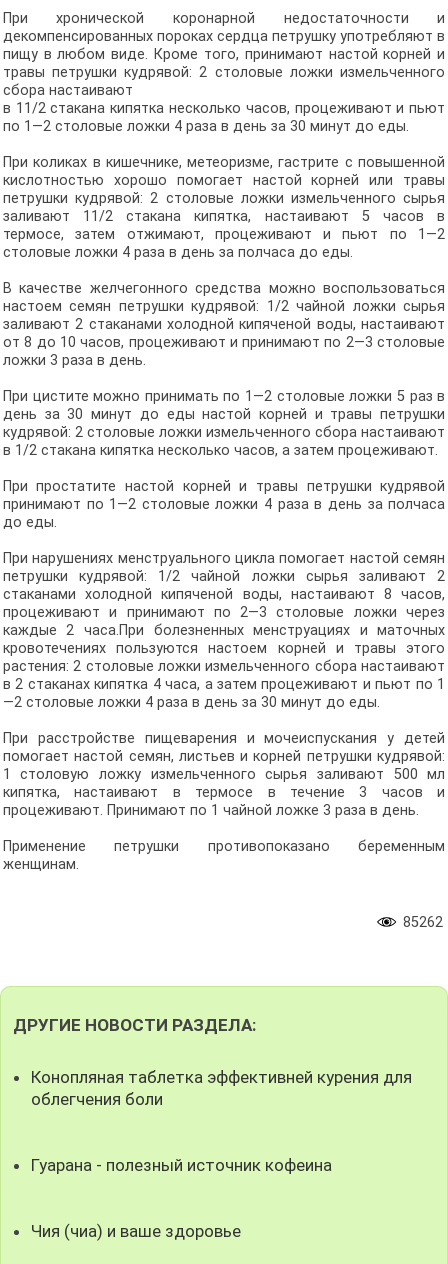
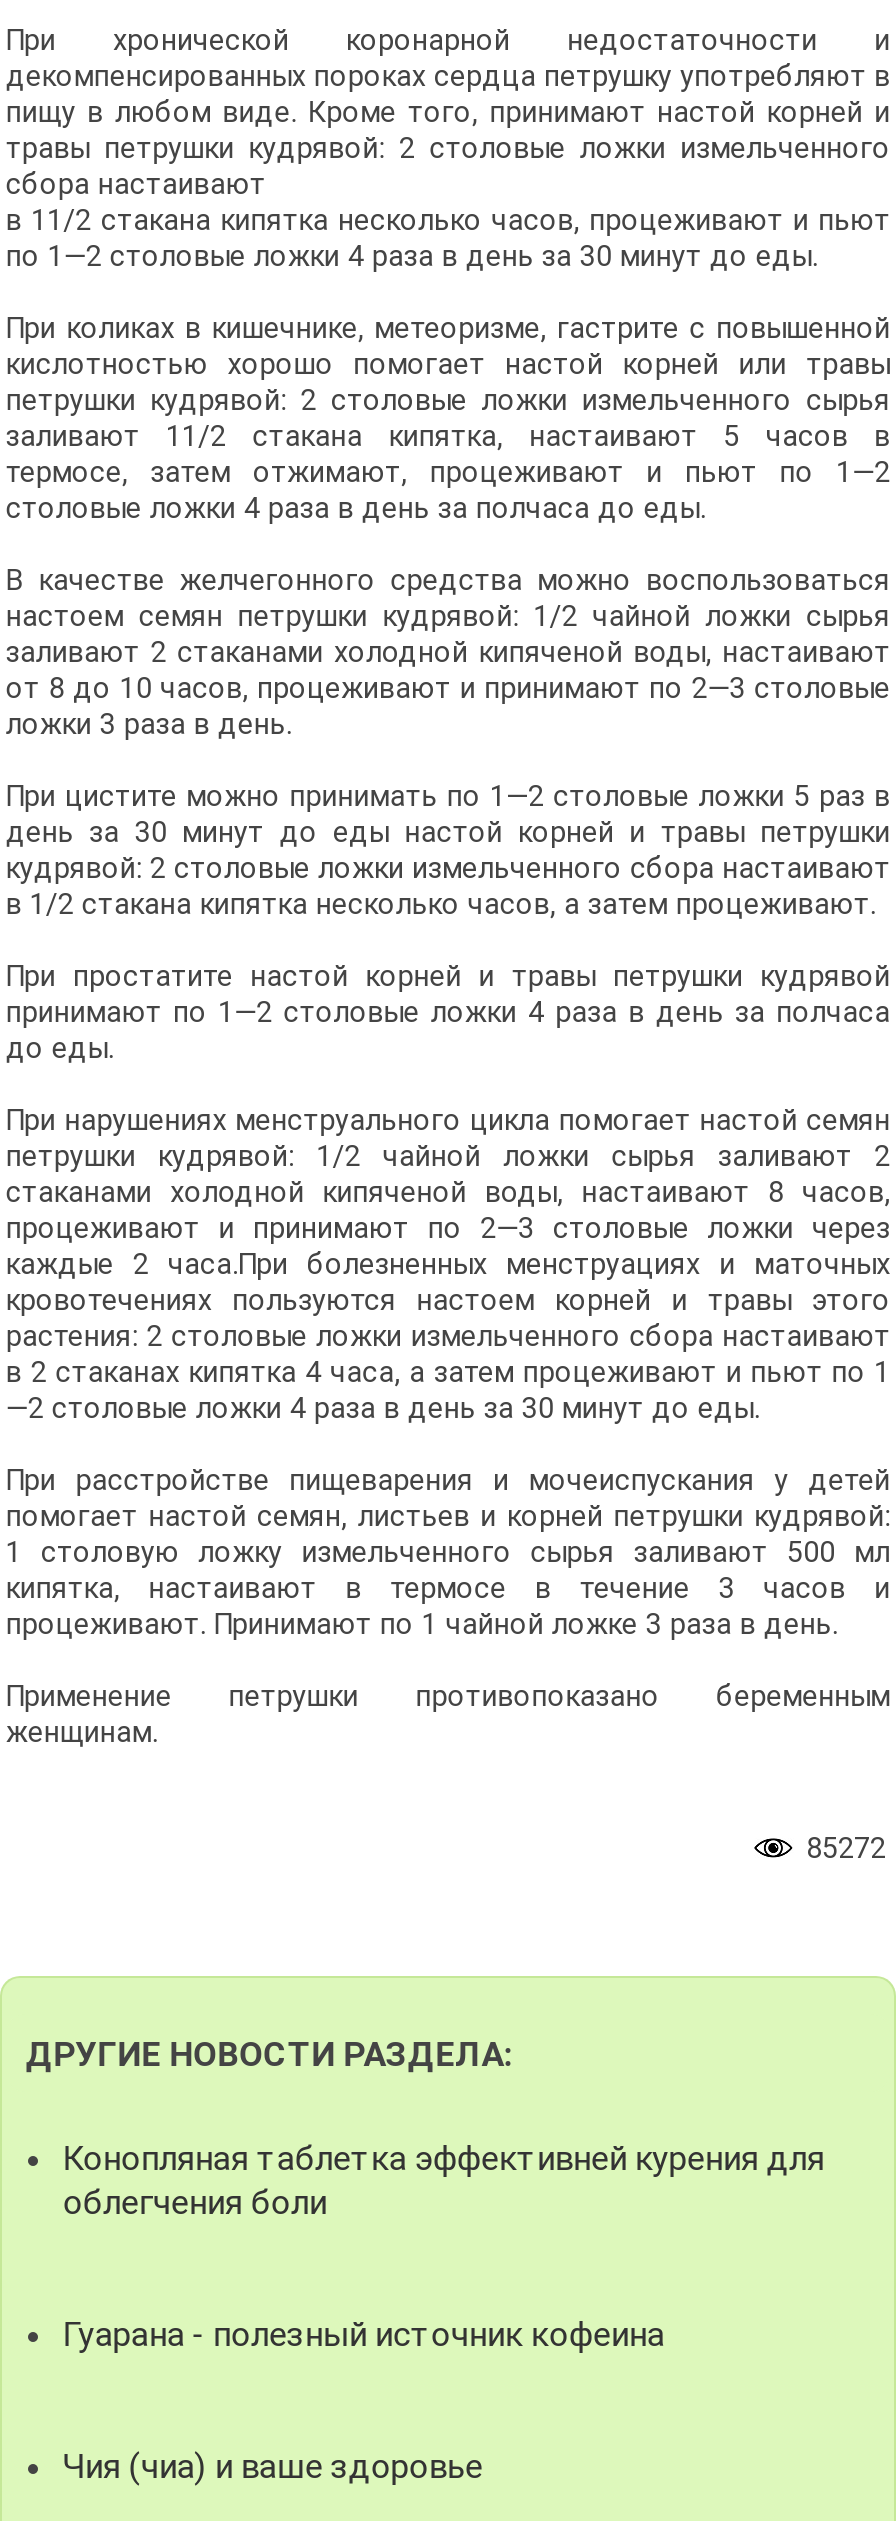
[399,914,443,931] 85262 -> [798,1831,886,1865] 85272

